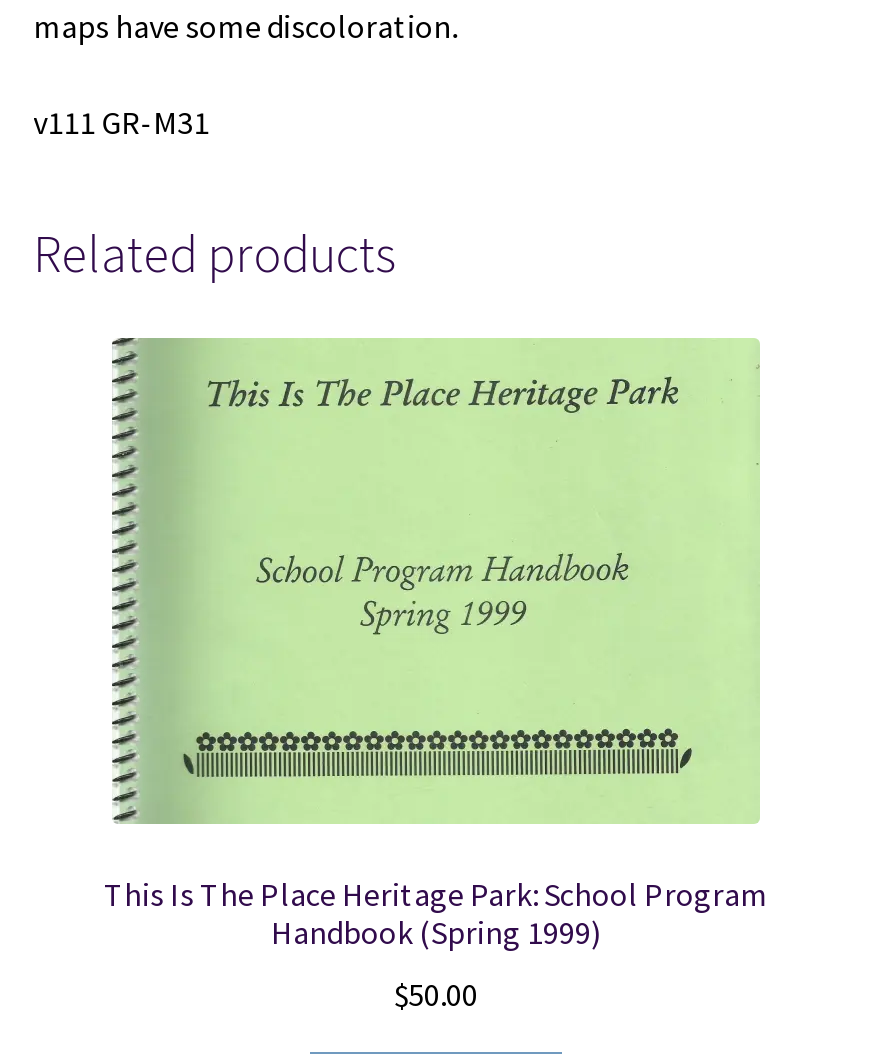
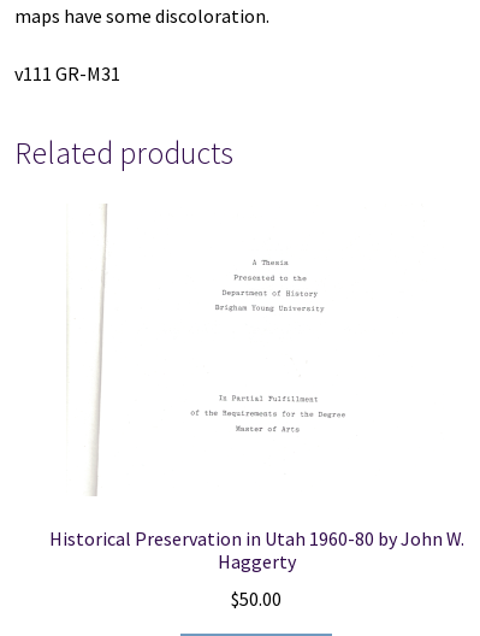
[110,336,762,826] [image] -> none
[104,874,768,952] This Is The Place Heritage Park: School Program | Handbook (Spring 1999) -> [49,526,464,573] Historical Preservation in Utah 1960-80 by John W. | Haggerty

